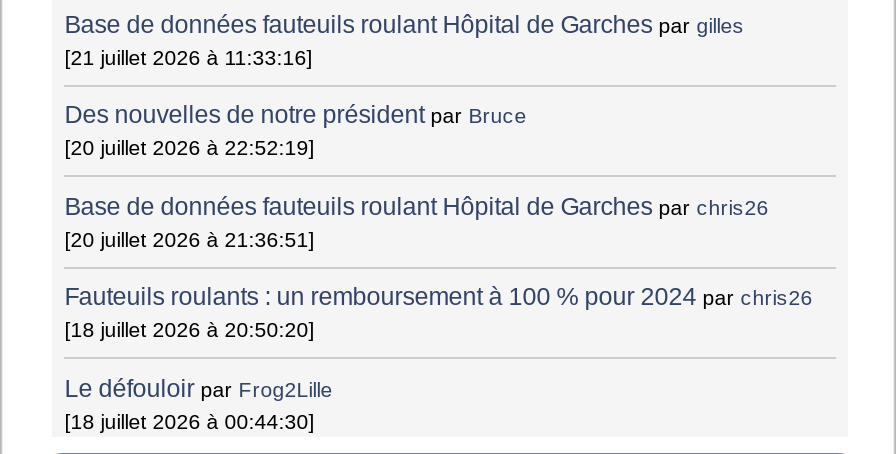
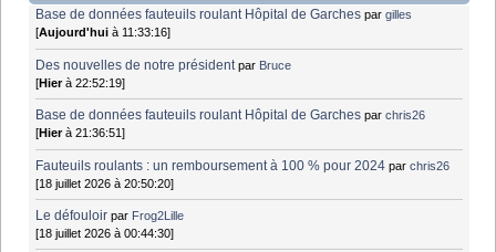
[64,45,312,69] [21 juillet 2026 à 11:33:16] -> [36,26,171,39] [Aujourd'hui à 11:33:16]
[64,136,314,160] [20 juillet 2026 à 22:52:19] -> [36,76,125,89] [Hier à 22:52:19]
[64,227,314,251] [20 juillet 2026 à 21:36:51] -> [36,126,125,140] [Hier à 21:36:51]

